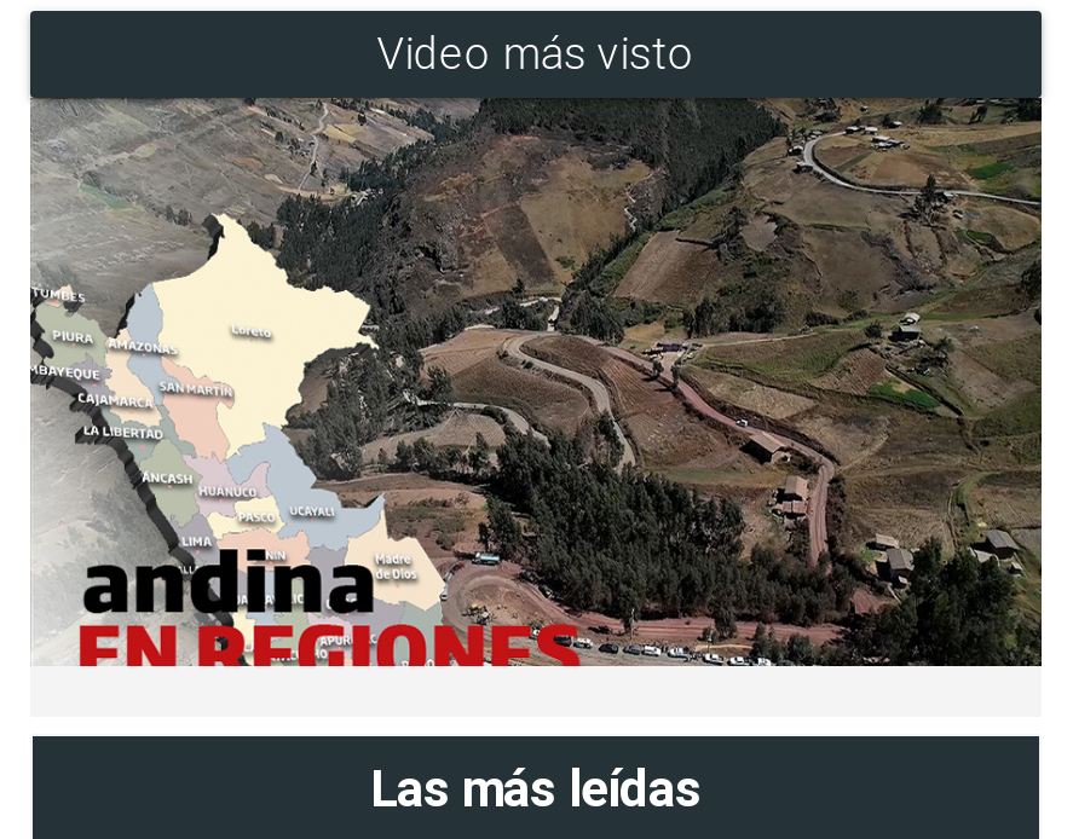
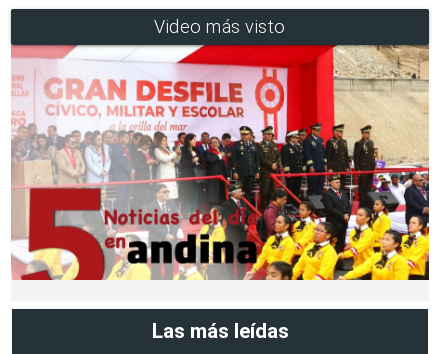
[28,98,1044,669] [image] -> [11,44,430,281] [image]

